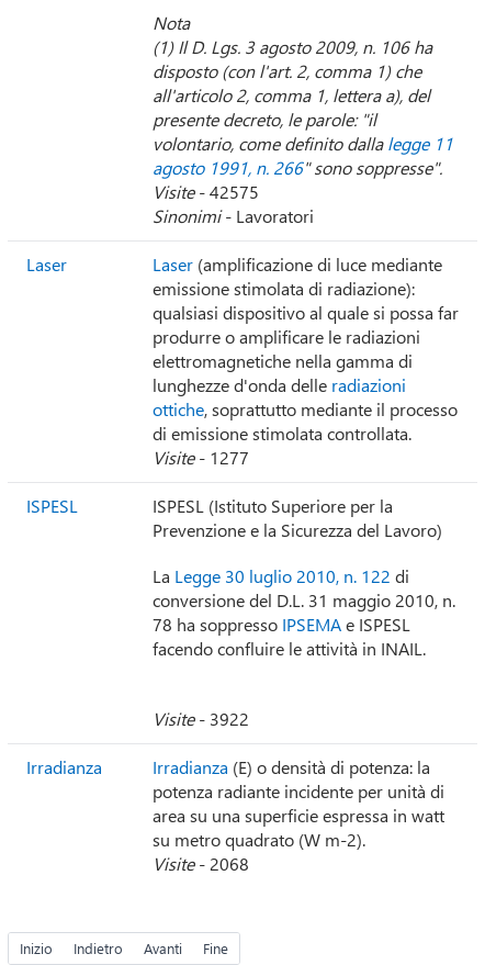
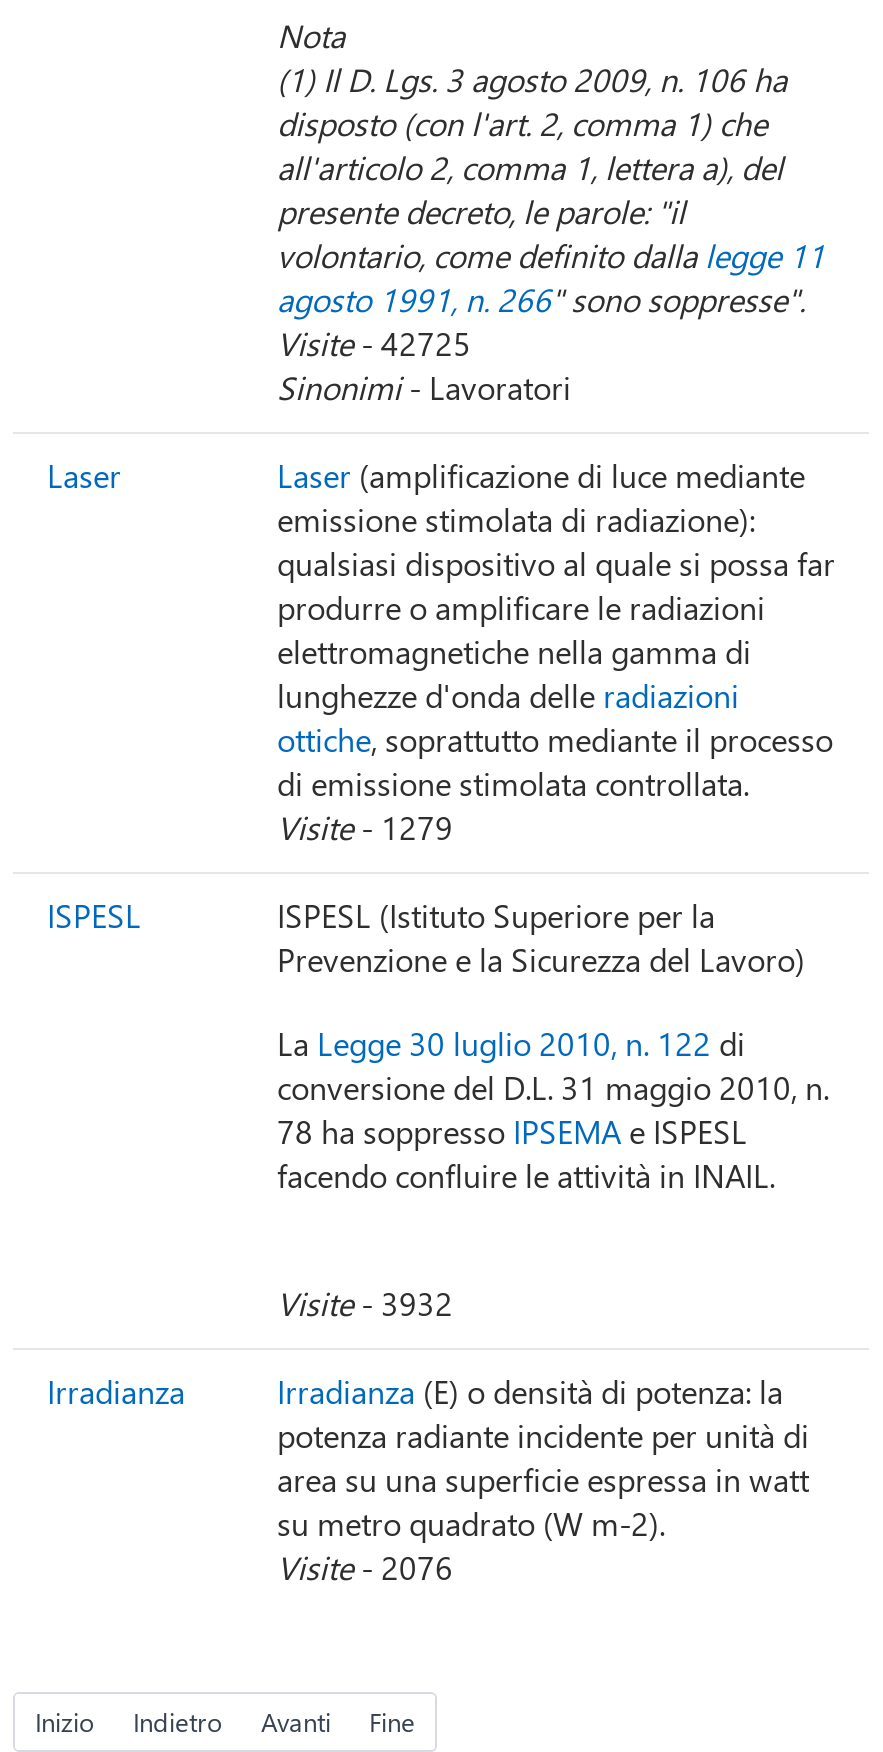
[153,180,259,203] Visite - 42575 -> [277,322,471,364] Visite - 42725
[153,446,249,469] Visite - 1277 -> [277,806,453,848] Visite - 1279
[153,707,249,730] Visite - 3922 -> [277,1282,453,1324] Visite - 3932
[153,852,249,875] Visite - 2068 -> [277,1546,453,1588] Visite - 2076

